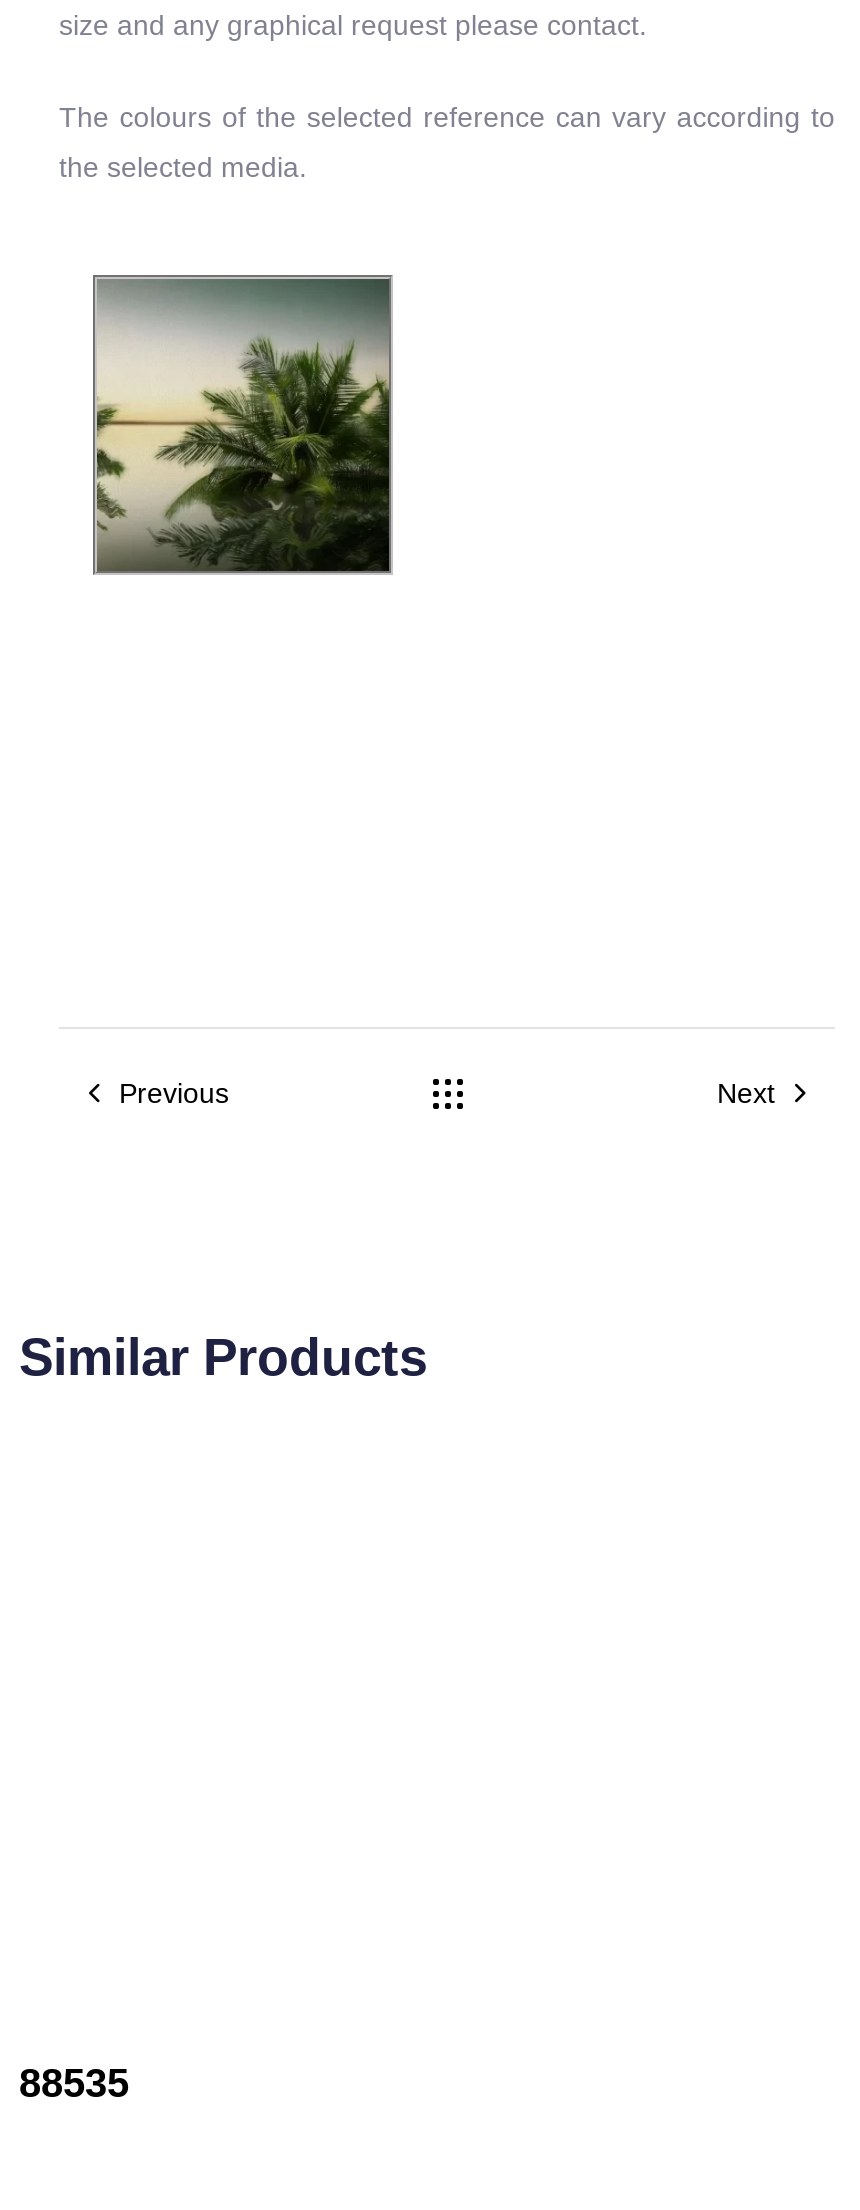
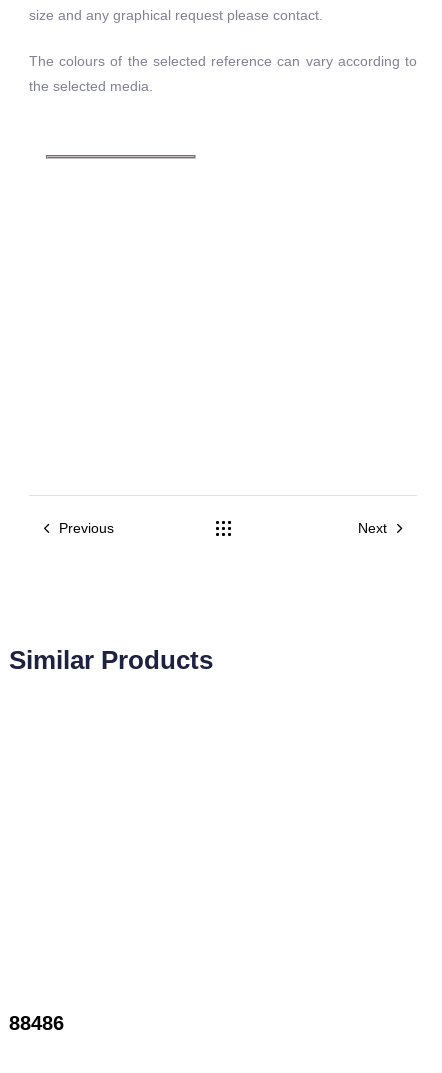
[91,273,393,575] [image] -> none
[19,2060,129,2104] 88535 -> [9,1012,64,1034] 88486

